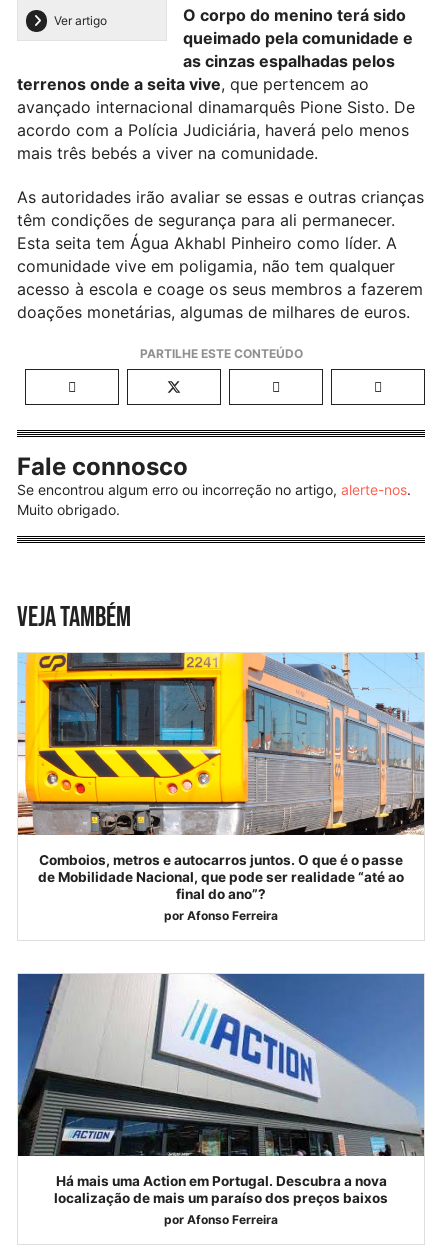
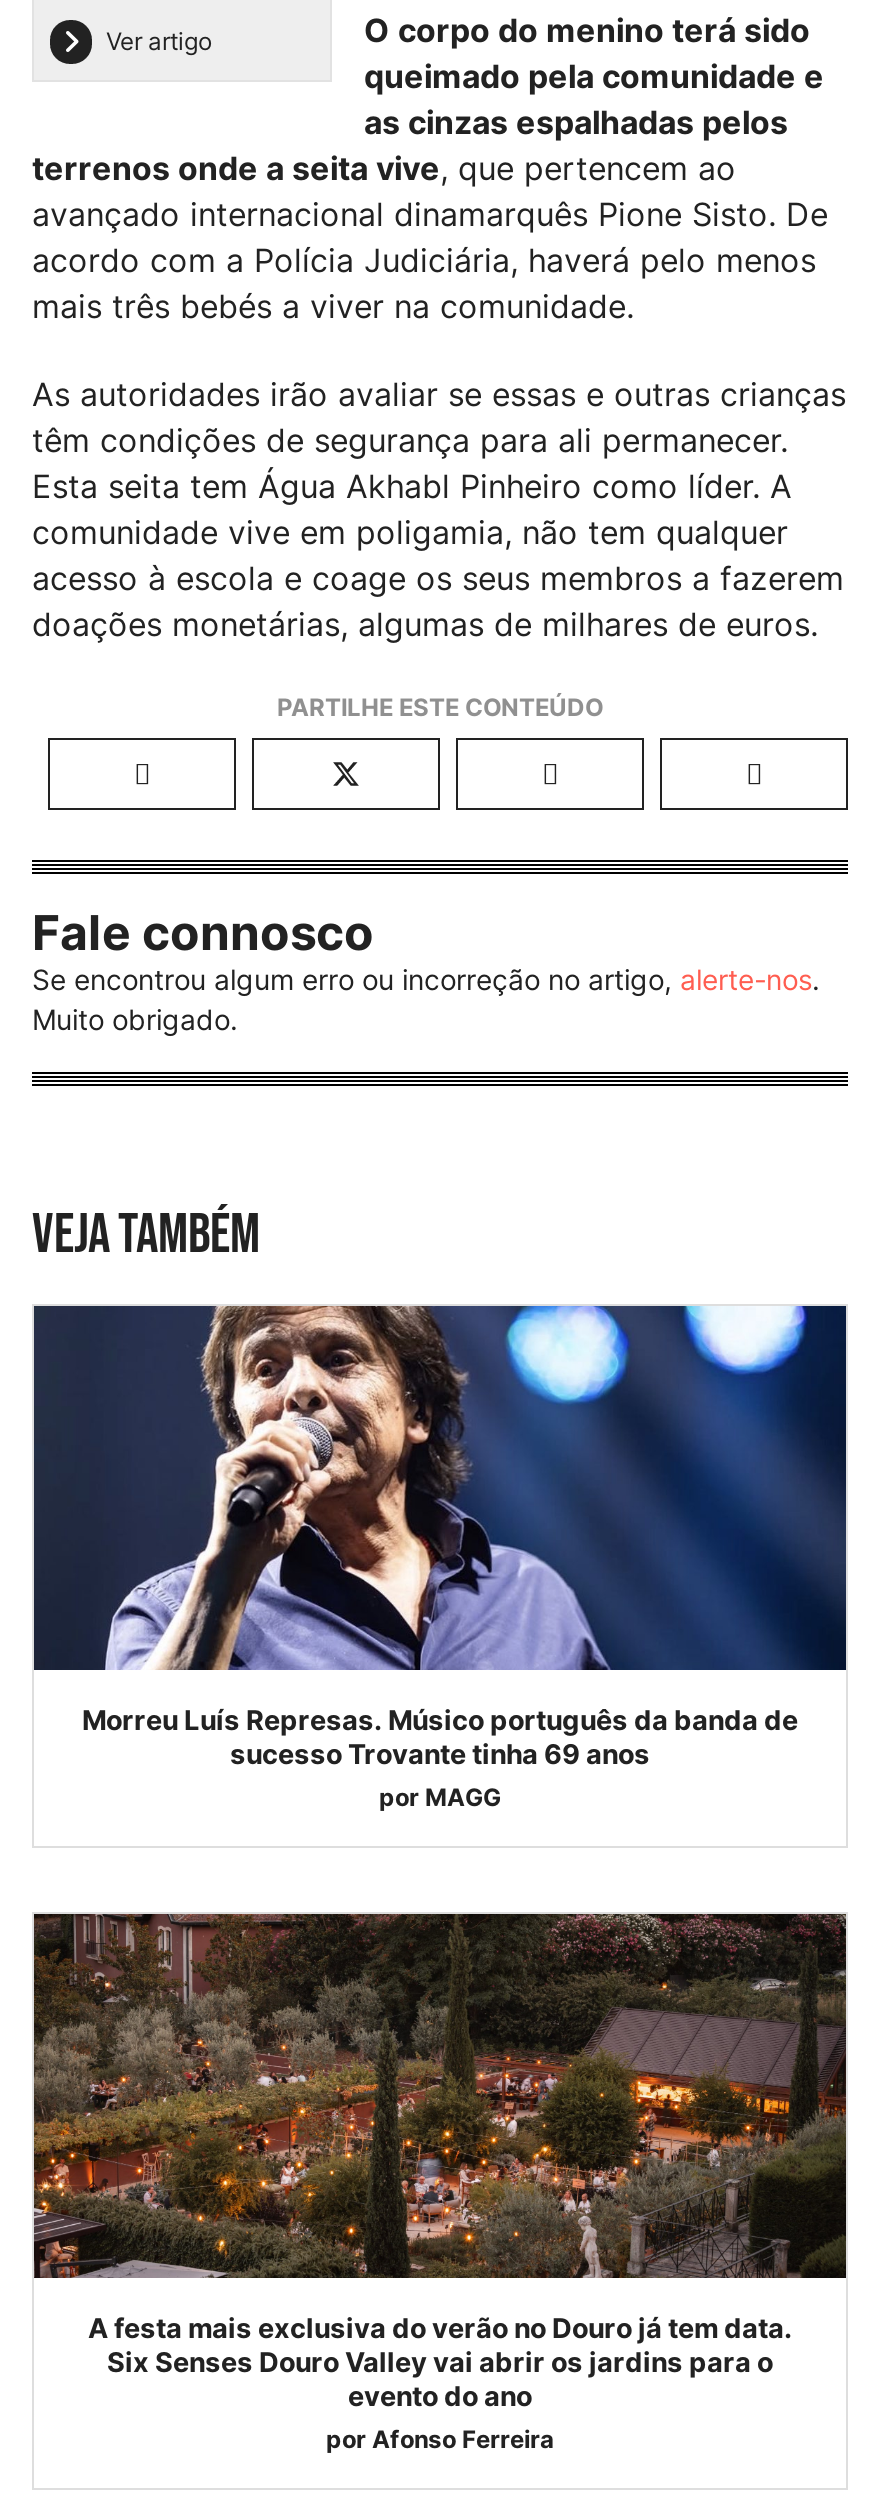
[17,652,425,923] [image] | Comboios, metros e autocarros juntos. O que é o passe | de Mobilidade Nacional, que pode ser realidade “até ao | final do ano”? | por Afonso Ferreira -> [32,1304,848,1813] [image] | Morreu Luís Represas. Músico português da banda de | sucesso Trovante tinha 69 anos | por MAGG
[17,957,425,1206] [image] | Há mais uma Action em Portugal. Descubra a nova | localização de mais um paraíso dos preços baixos -> [32,1912,848,2413] [image] | A festa mais exclusiva do verão no Douro já tem data. | Six Senses Douro Valley vai abrir os jardins para o | evento do ano

